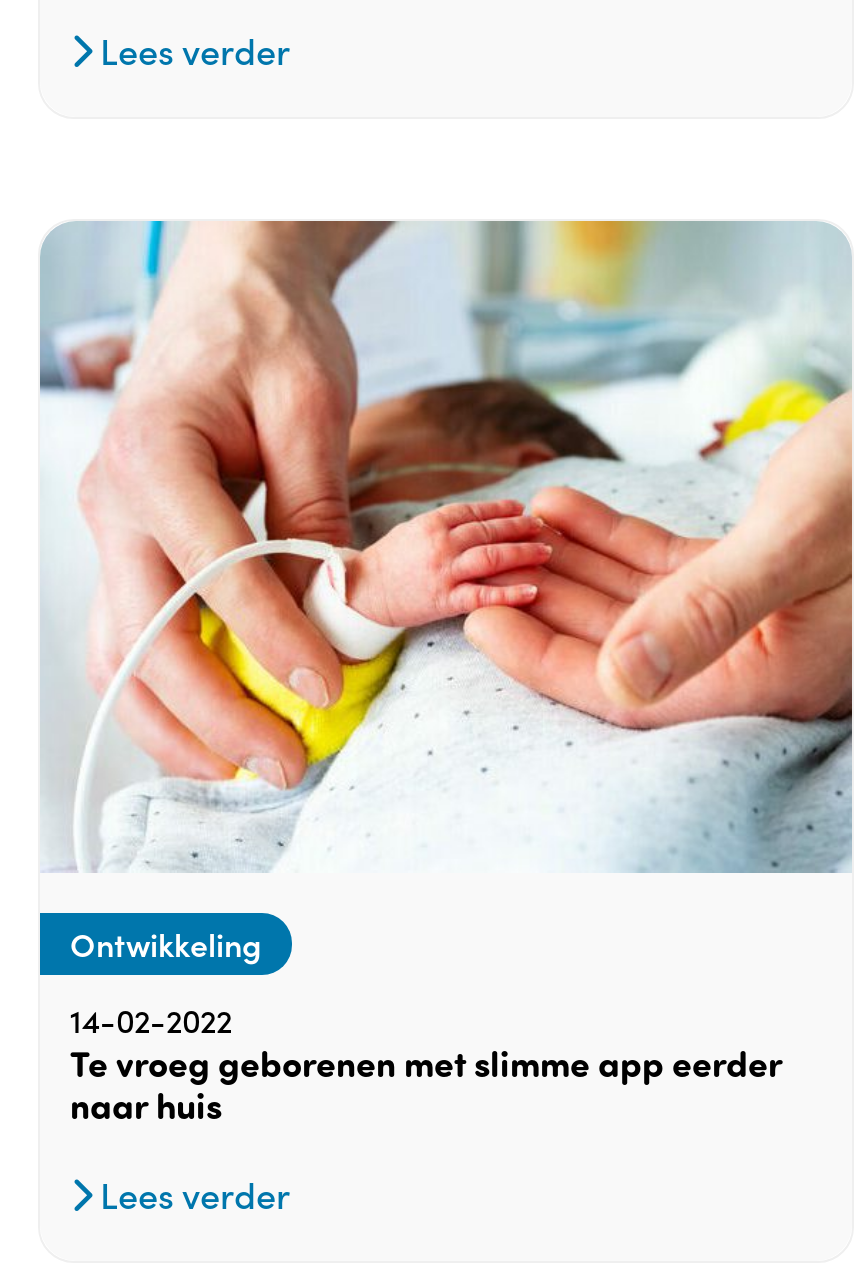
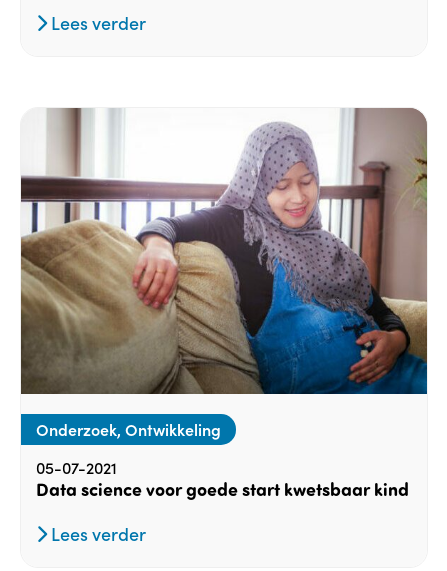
[38,219,852,966] [image] | Ontwikkeling -> [20,107,428,440] [image] | Onderzoek, Ontwikkeling
[70,998,782,1130] 14-02-2022 | Te vroeg geborenen met slimme app eerder | naar huis -> [36,456,409,501] 05-07-2021 | Data science voor goede start kwetsbaar kind

